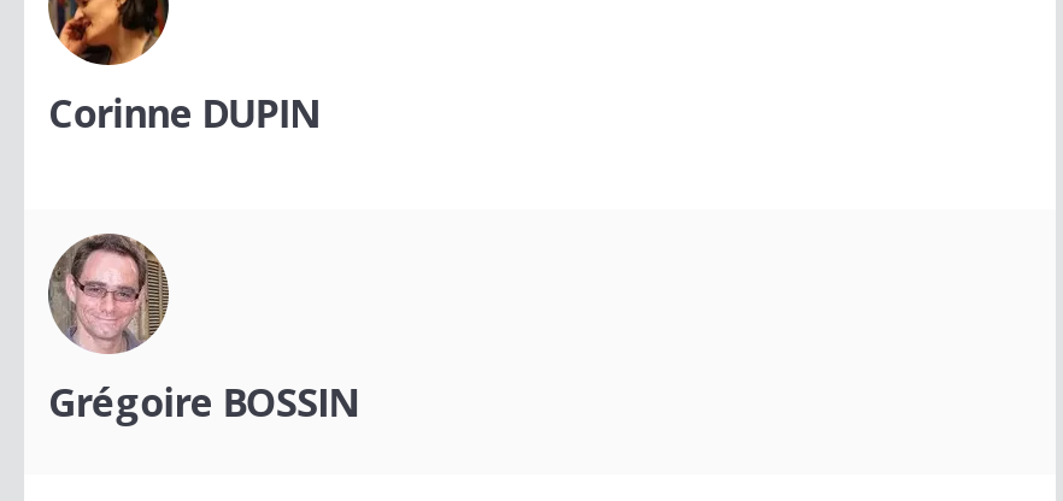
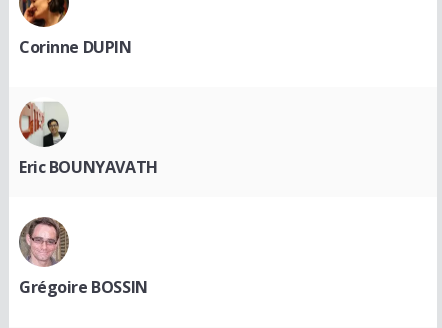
none -> [19,97,158,178] [image] | Eric BOUNYAVATH

